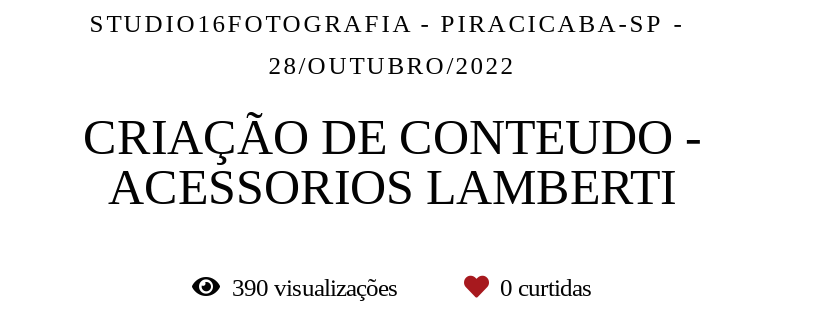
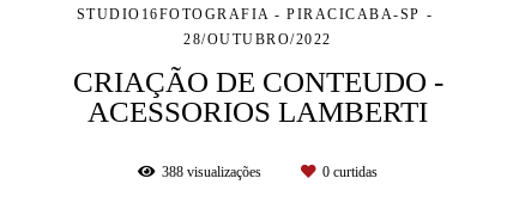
[232,273,404,301] 390 visualizações -> [162,163,265,180] 388 visualizações

